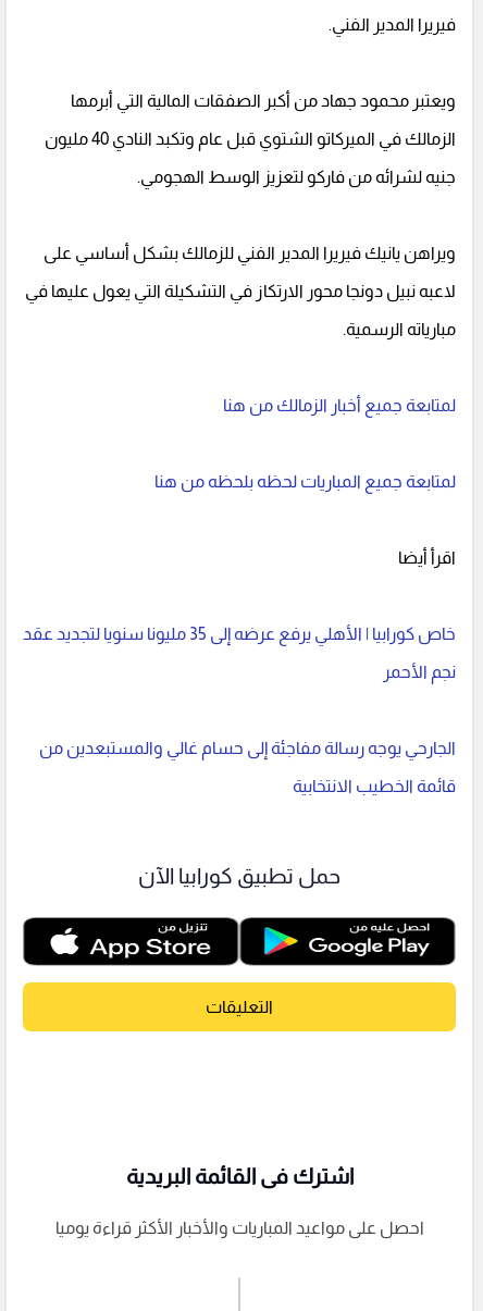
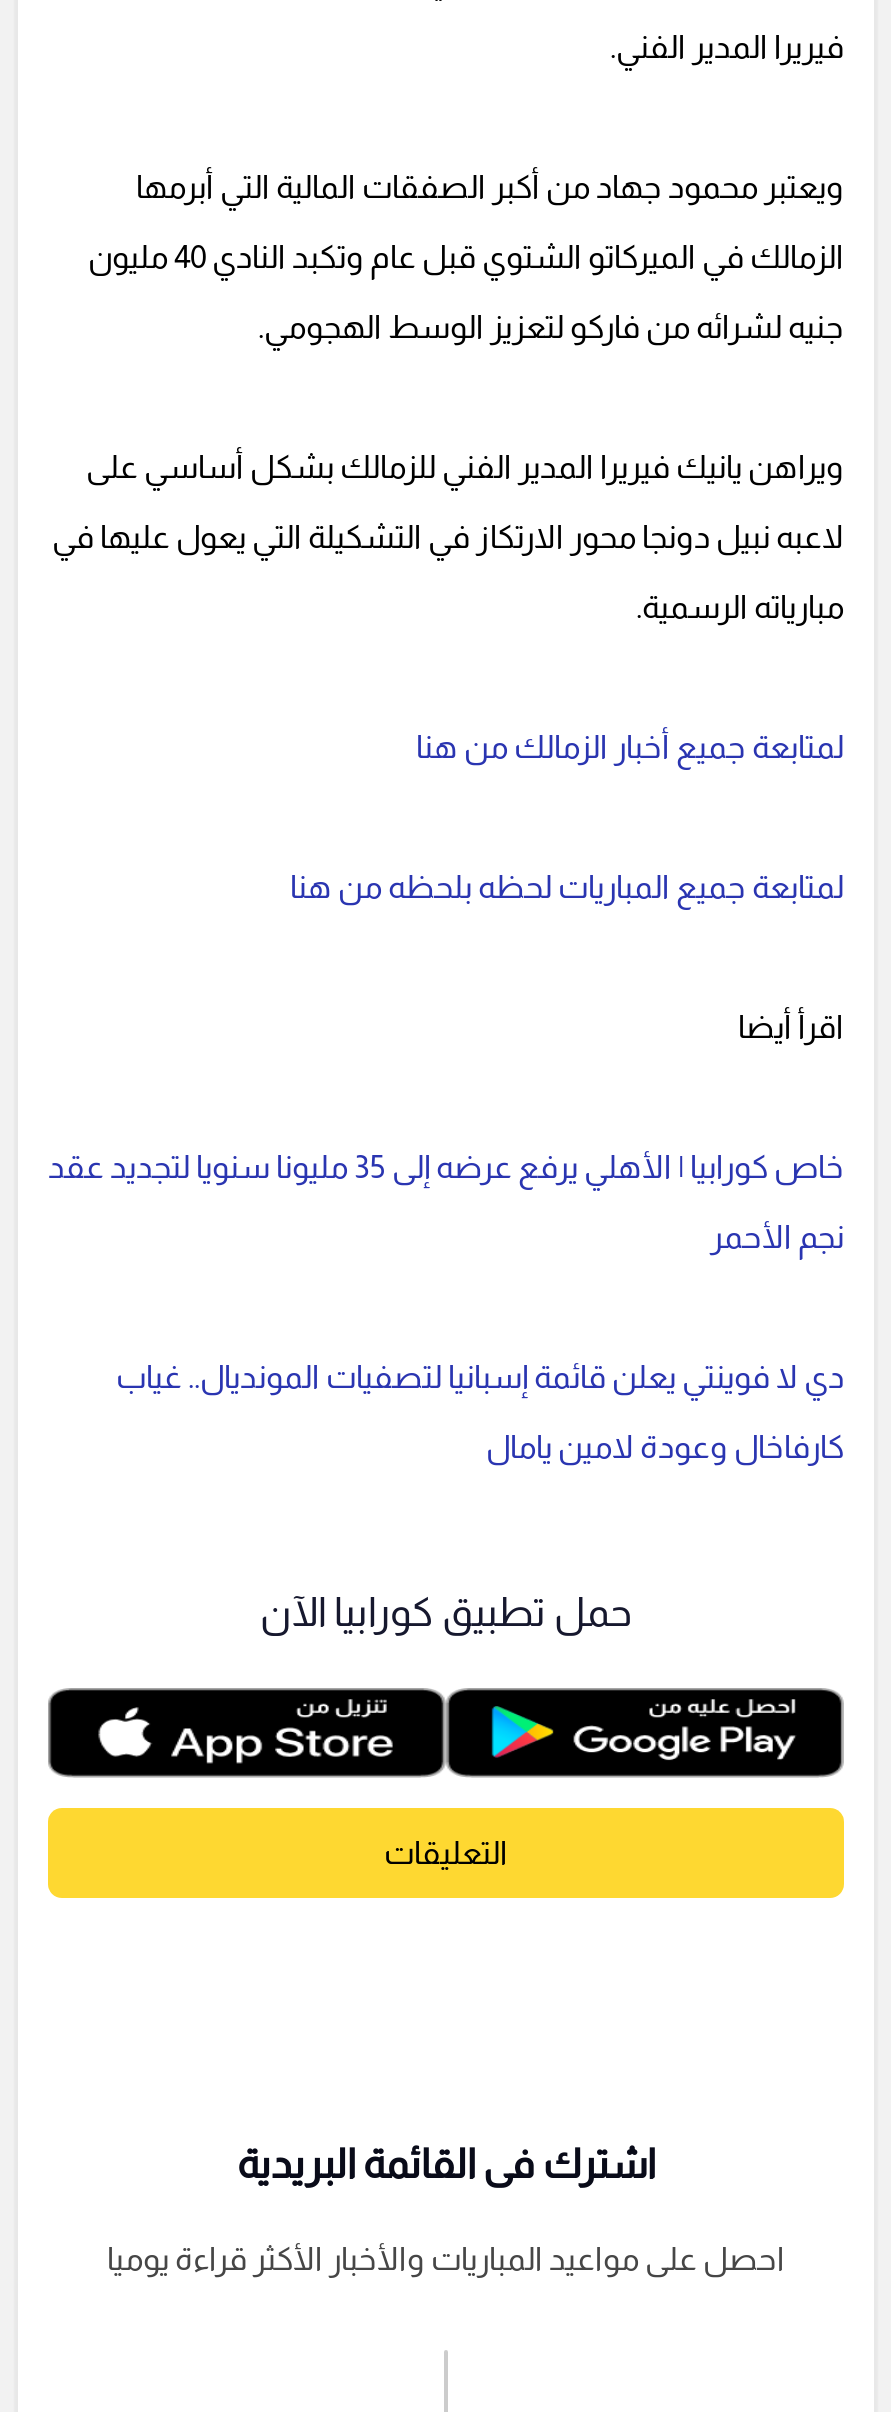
[39,739,456,757] الجارحي يوجه رسالة مفاجئة إلى حسام غالي والمستبعدين من -> [116,1360,844,1394] دي لا فوينتي يعلن قائمة إسبانيا لتصفيات المونديال.. غياب
[293,777,456,795] قائمة الخطيب الانتخابية -> [486,1430,844,1464] كارفاخال وعودة لامين يامال

